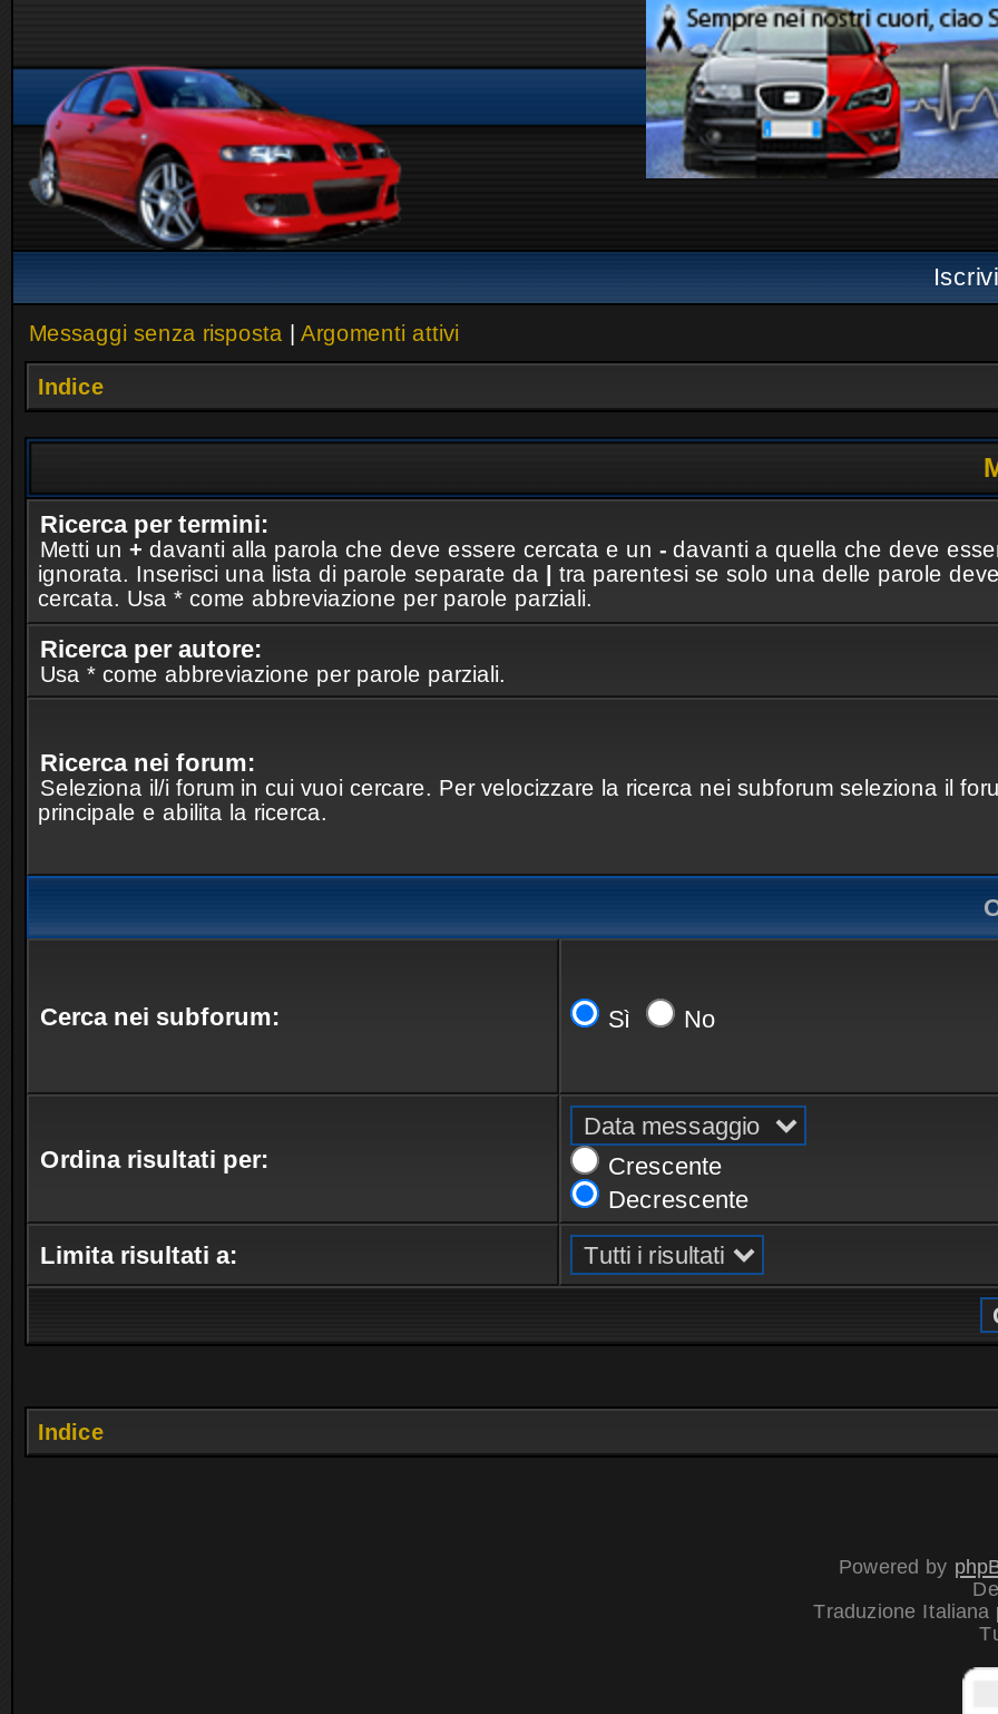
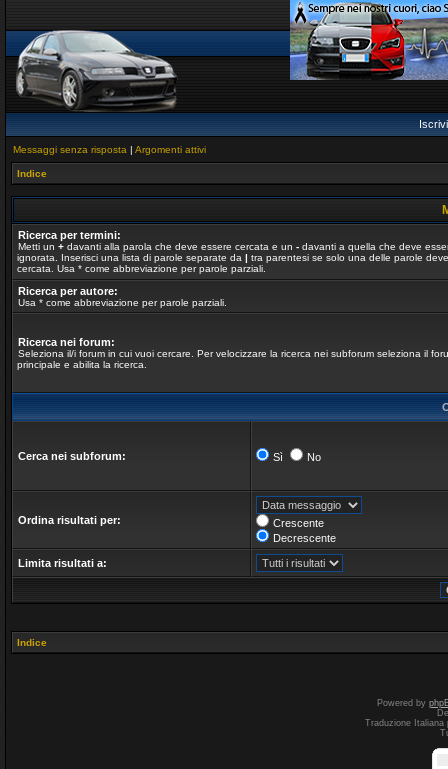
[29,65,403,247] [image] -> [14,30,180,112] [image]

